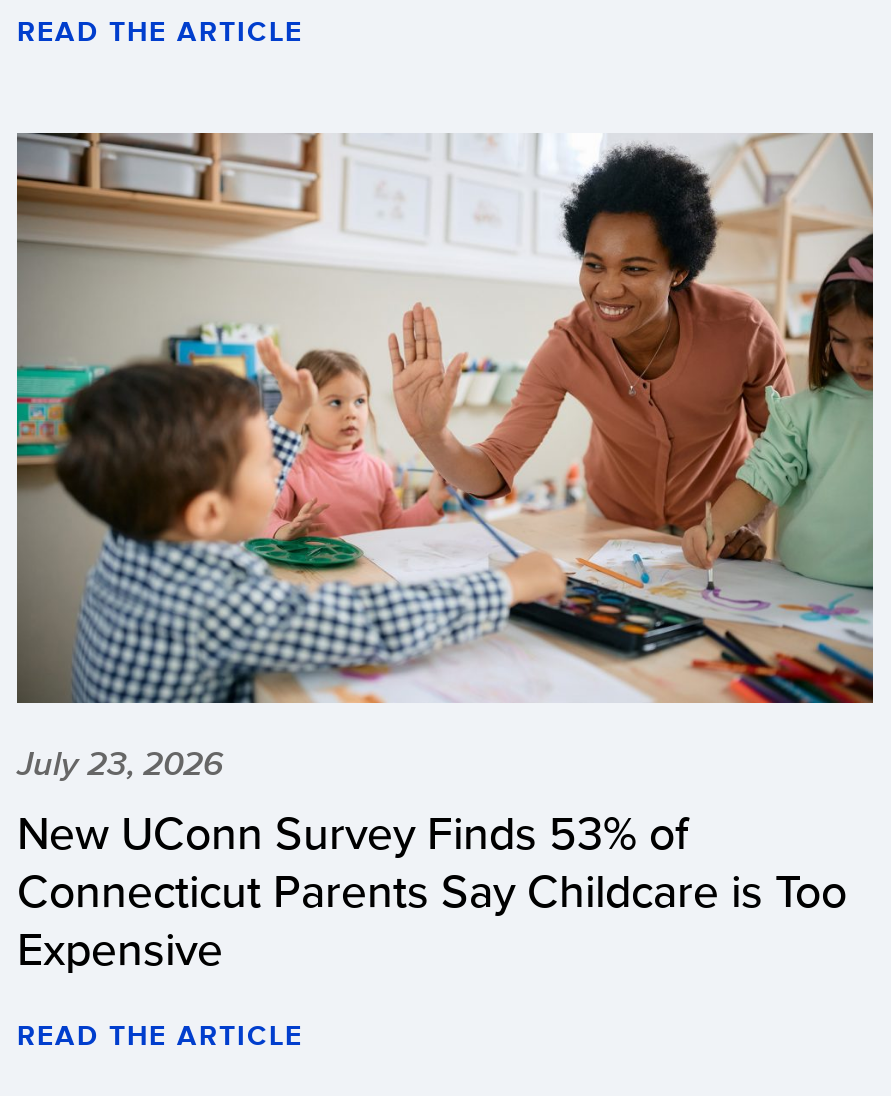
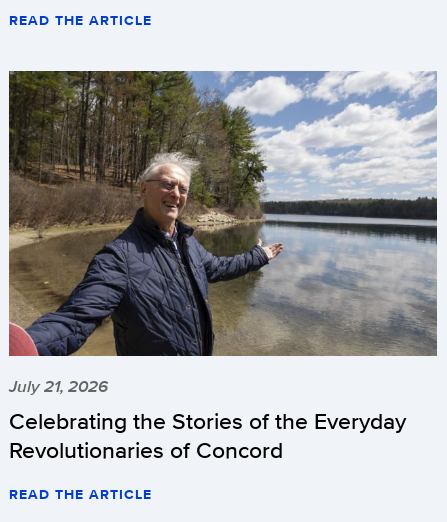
[15,132,875,981] [image] | July 23, 2026 | New UConn Survey Finds 53% of | Connecticut Parents Say Childcare is Too | Expensive -> [9,70,438,466] [image] | July 21, 2026 | Celebrating the Stories of the Everyday | Revolutionaries of Concord

